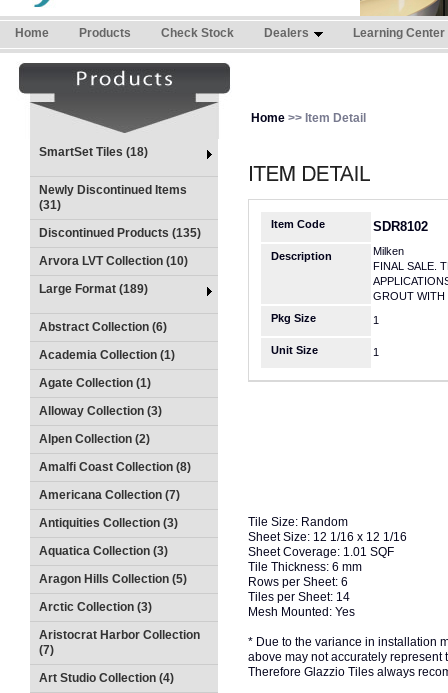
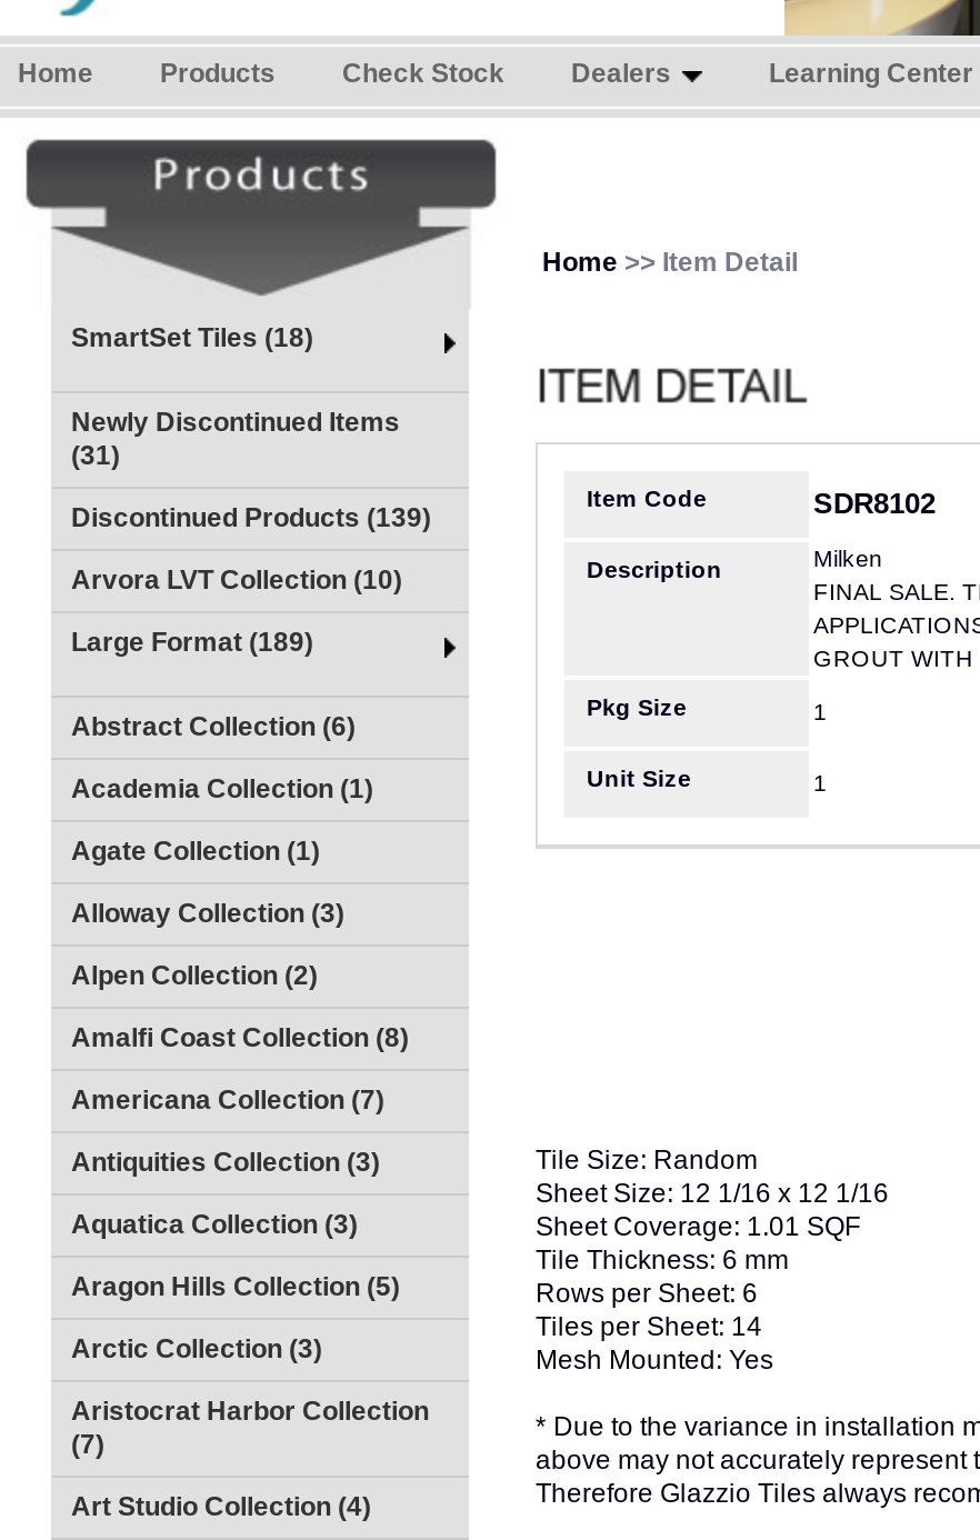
[39,226,201,240] Discontinued Products (135) -> [71,502,431,533] Discontinued Products (139)

